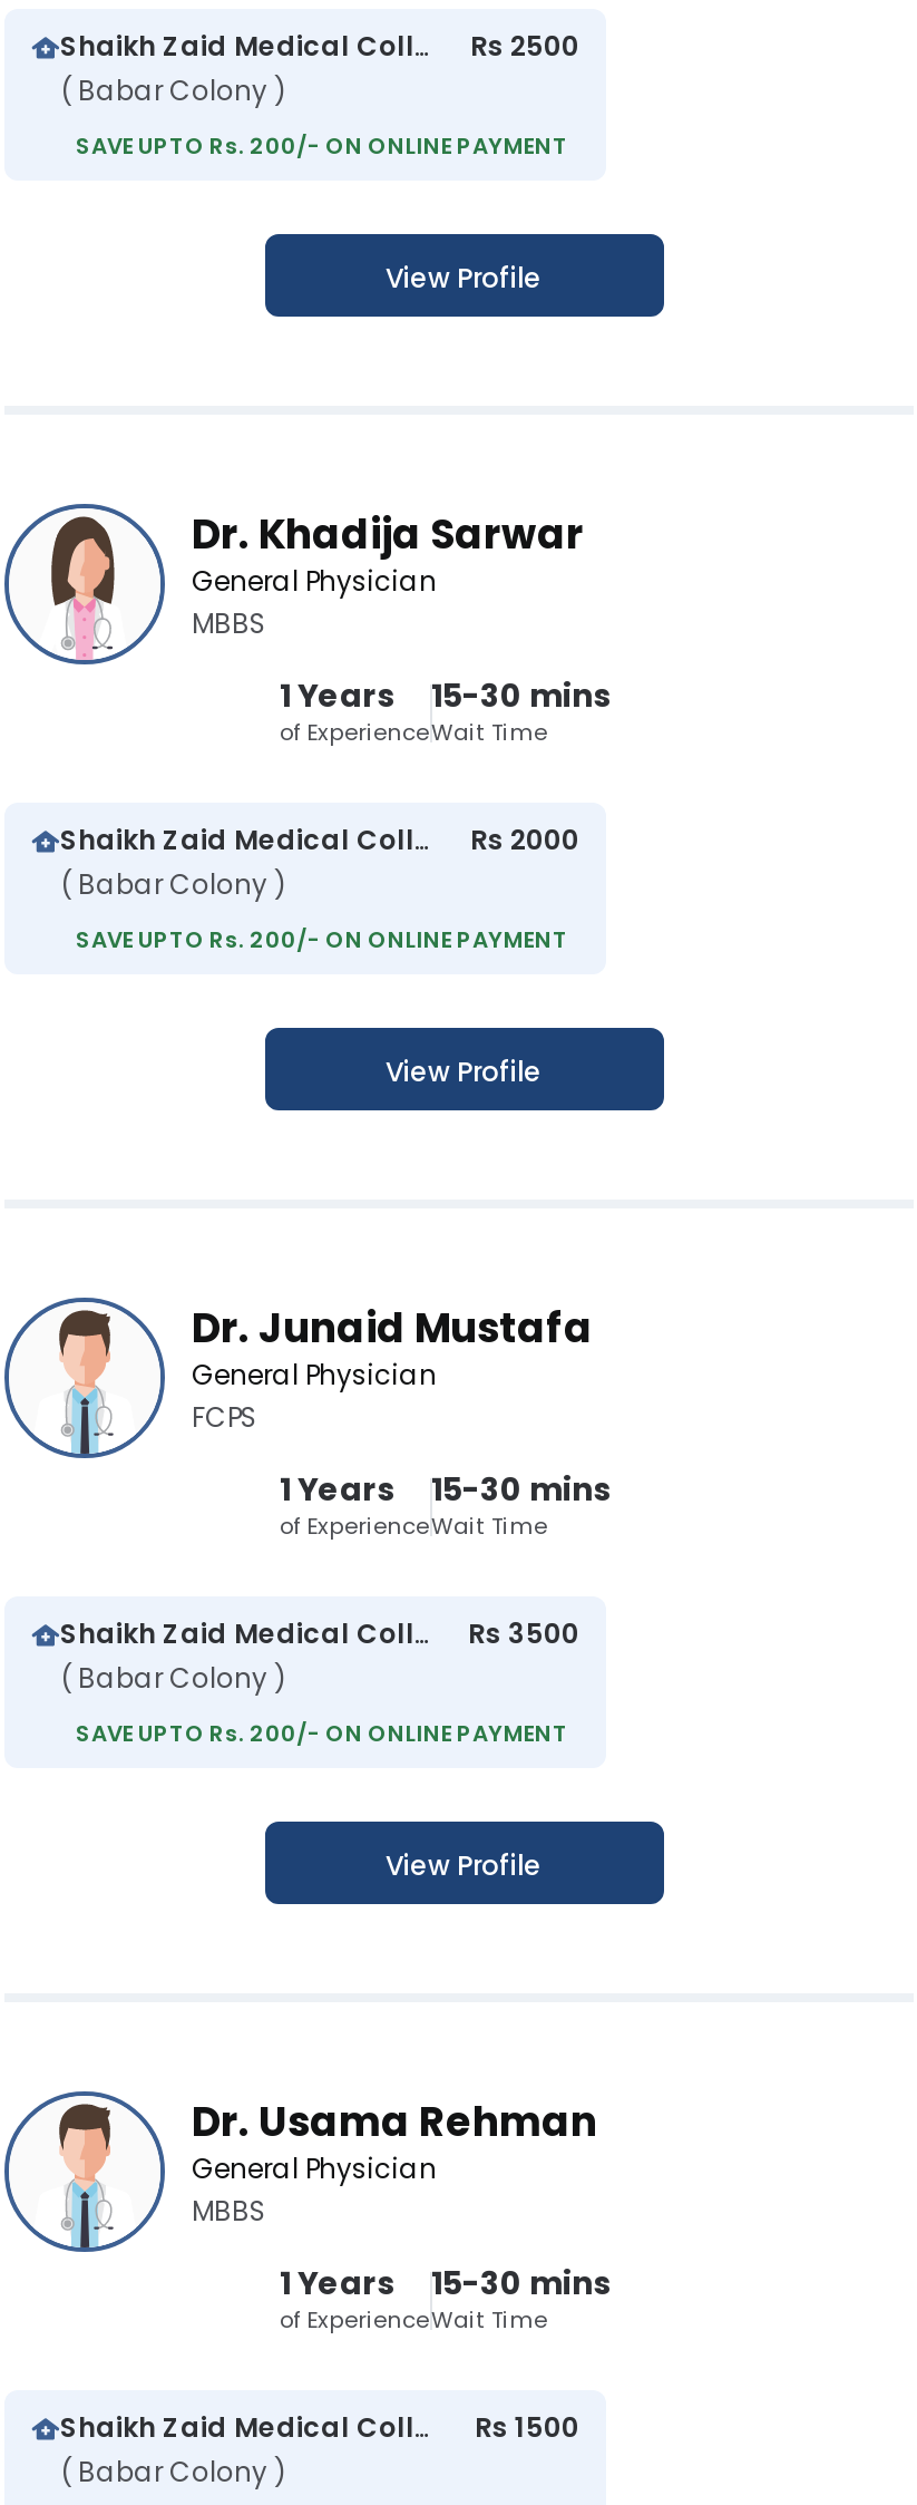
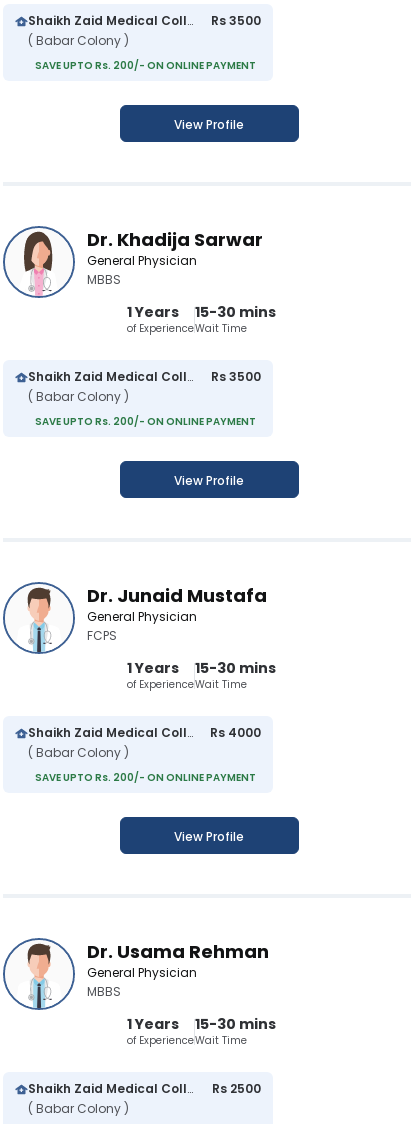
[470,27,579,65] Rs 2500 -> [211,12,261,29] Rs 3500
[470,821,579,859] Rs 2000 -> [211,368,261,385] Rs 3500
[468,1615,579,1653] Rs 3500 -> [210,724,261,741] Rs 4000
[475,2408,579,2446] Rs 1500 -> [212,1080,261,1097] Rs 2500

